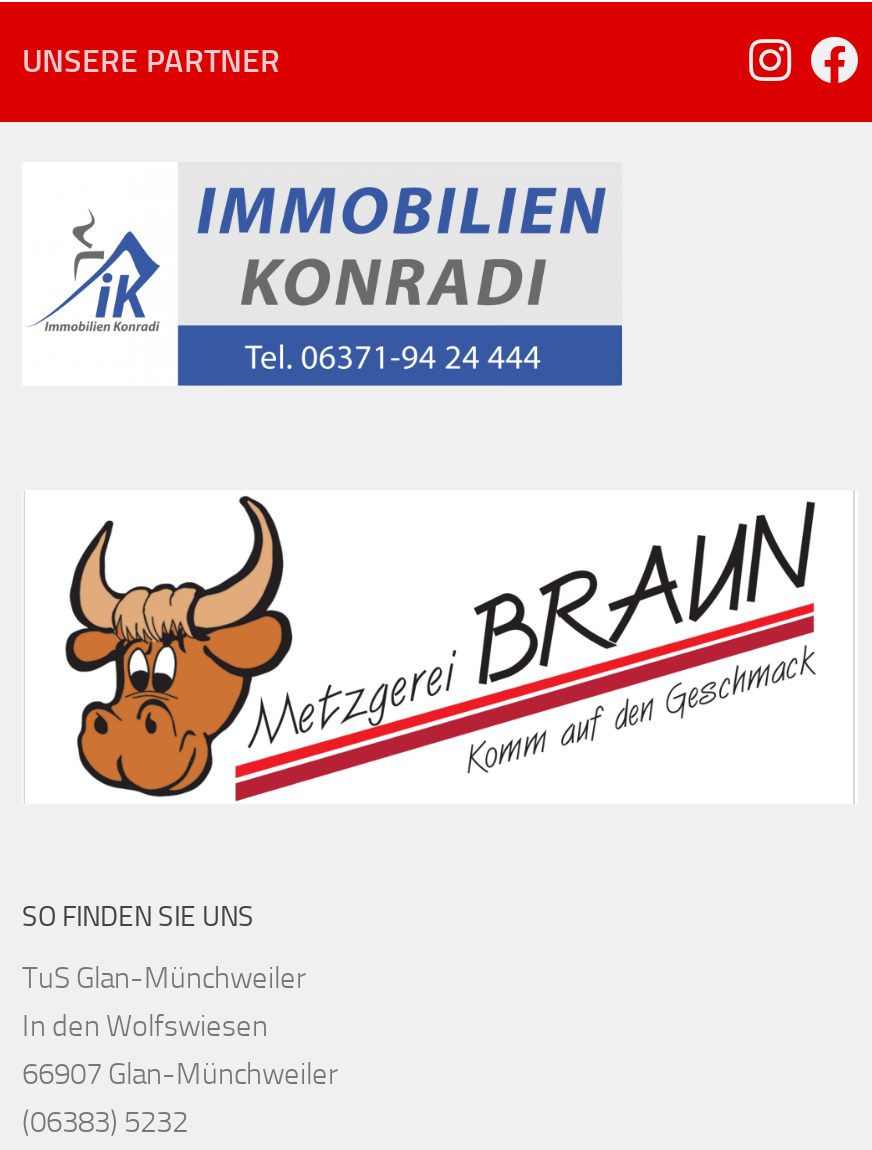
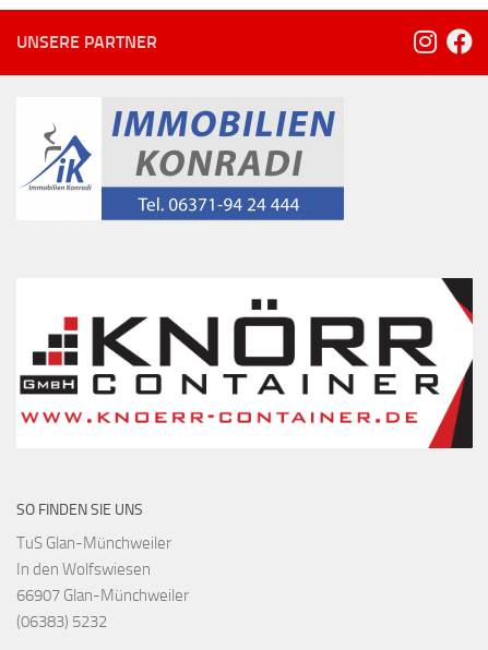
[28,493,858,805] [image] -> [19,277,474,449] [image]

